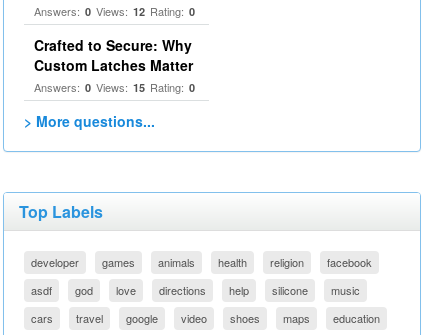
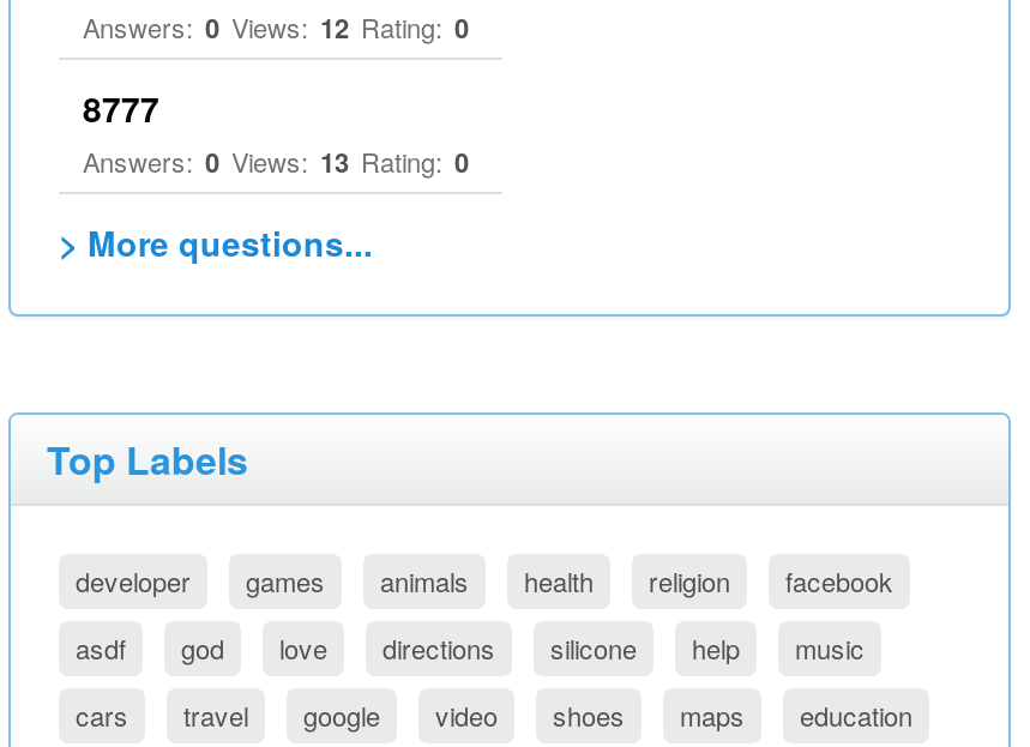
[34,35,195,95] Crafted to Secure: Why | Custom Latches Matter | Answers: 0 Views: 15 Rating: 0 -> [83,84,469,180] 8777 | Answers: 0 Views: 13 Rating: 0
moved [272,282,308,298] -> [550,628,637,667]: silicone

